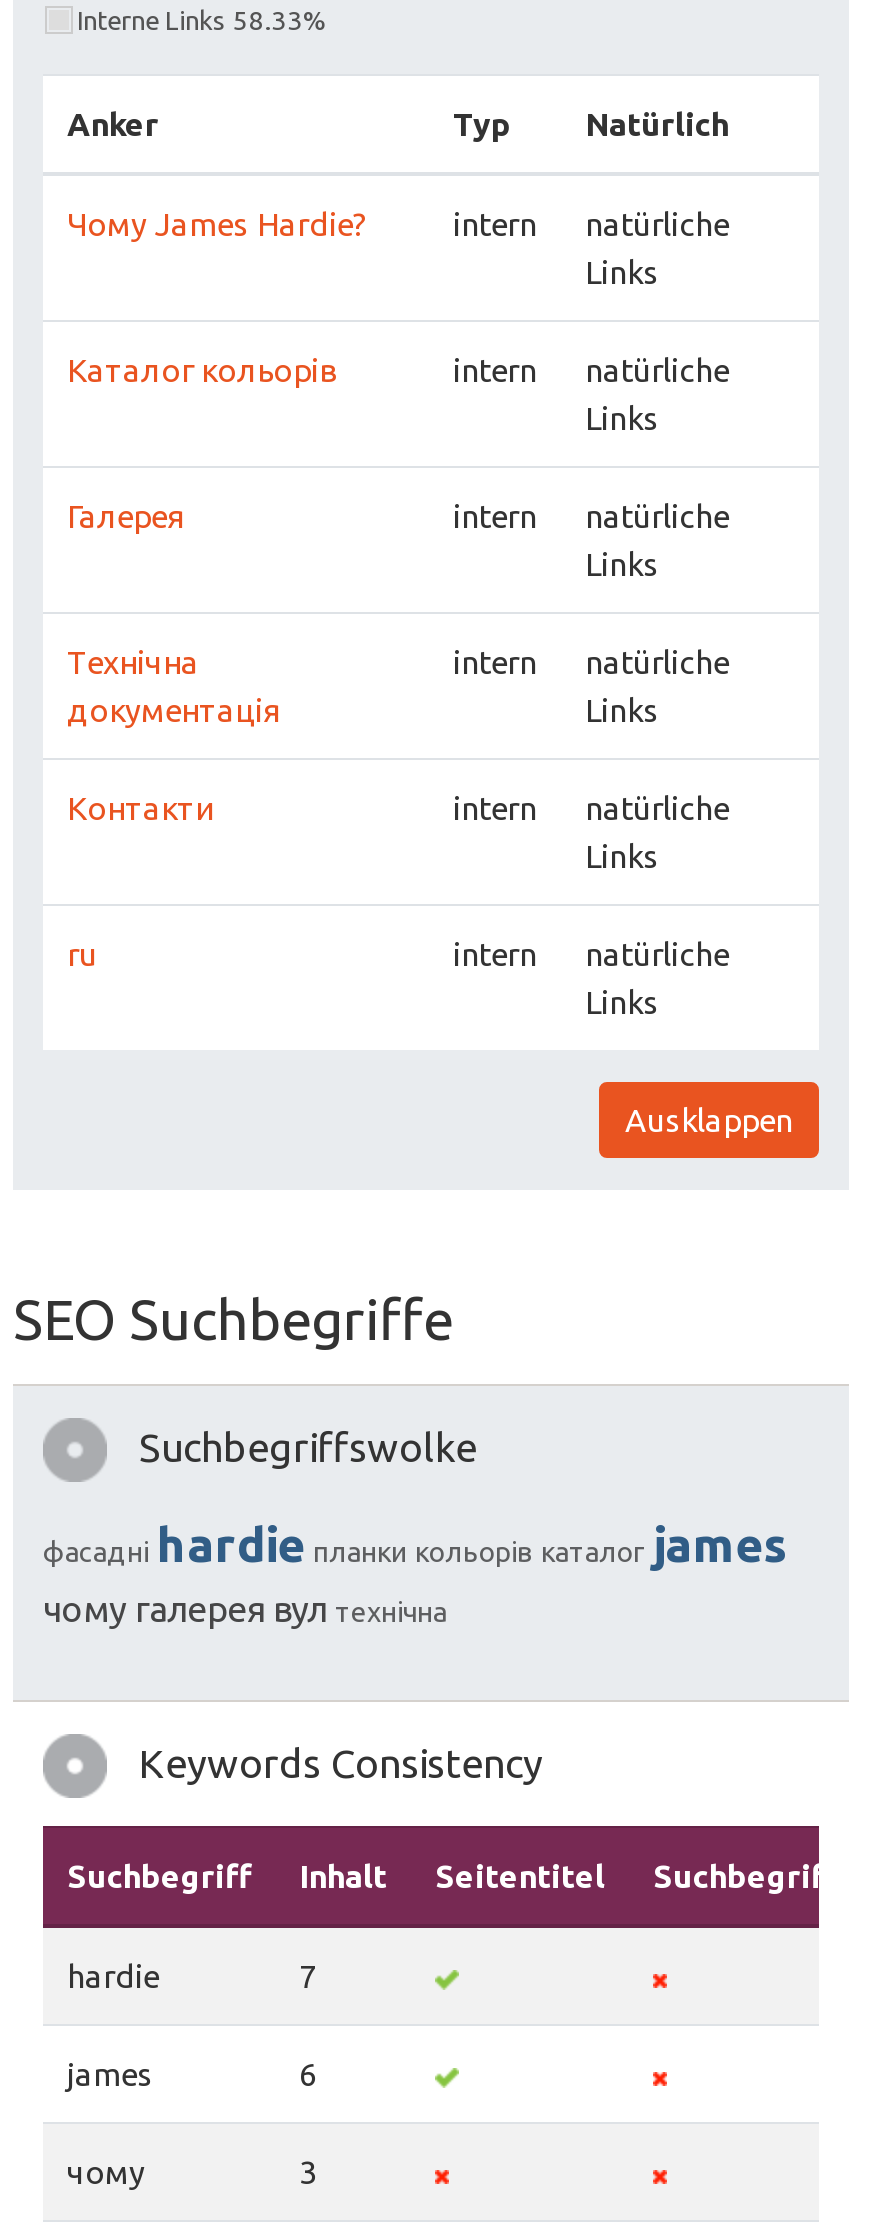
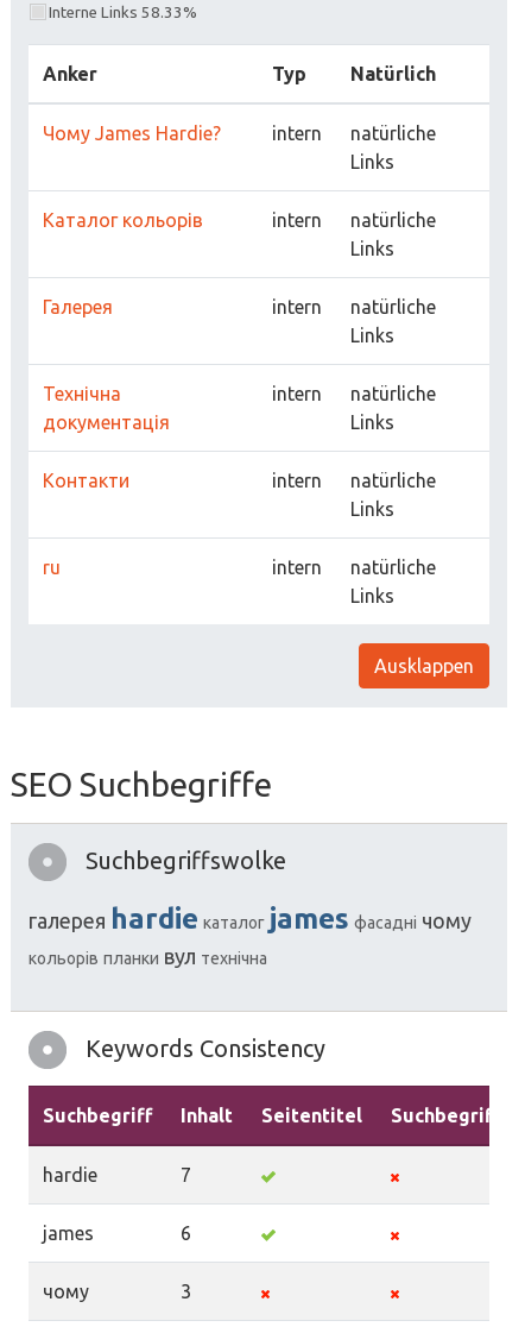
[43,1518,787,1572] фасадні hardie планки кольорів каталог james -> [29,903,472,935] галерея hardie каталог james фасадні чому
[43,1588,447,1628] чому галерея вул технічна -> [29,944,267,968] кольорів планки вул технічна

